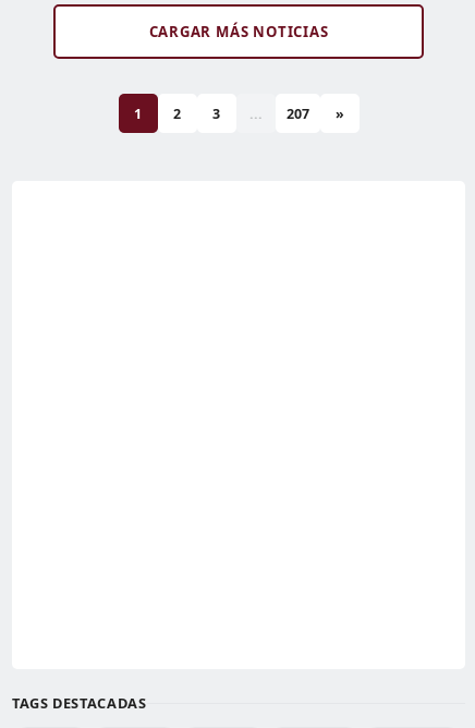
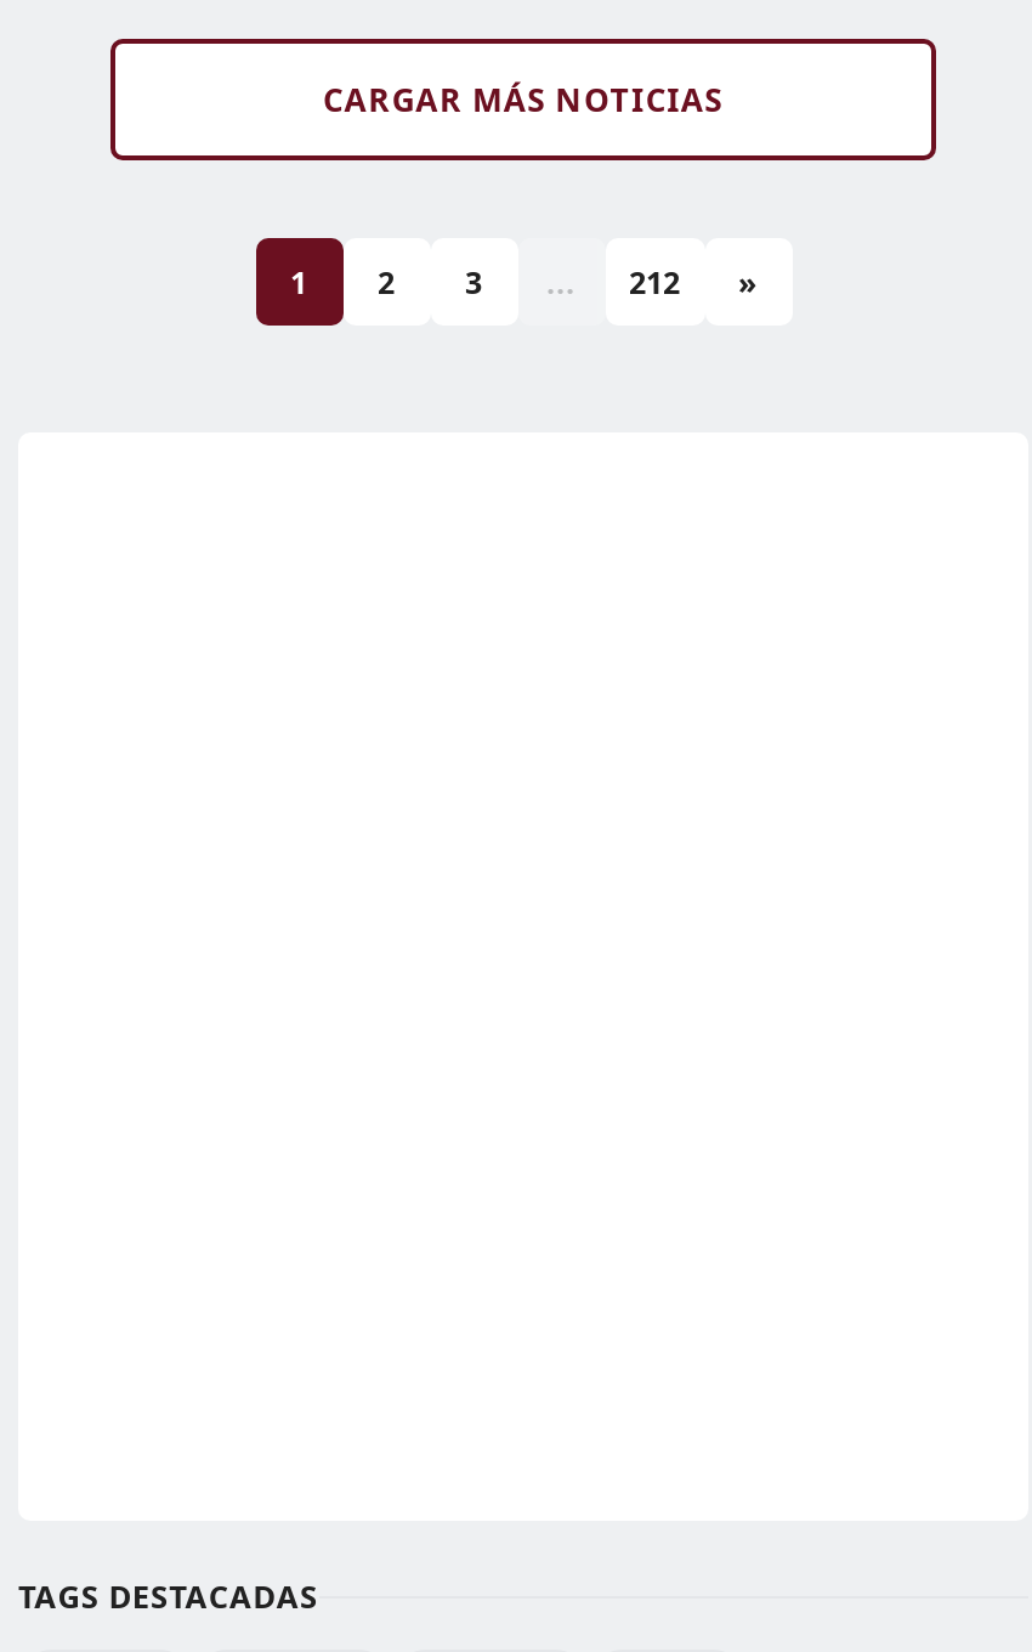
[286,104,309,123] 207 -> [629,261,680,302] 212

